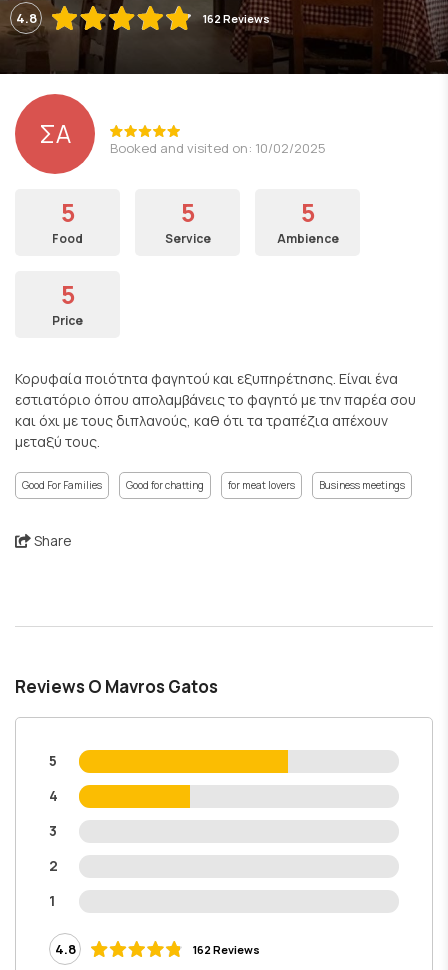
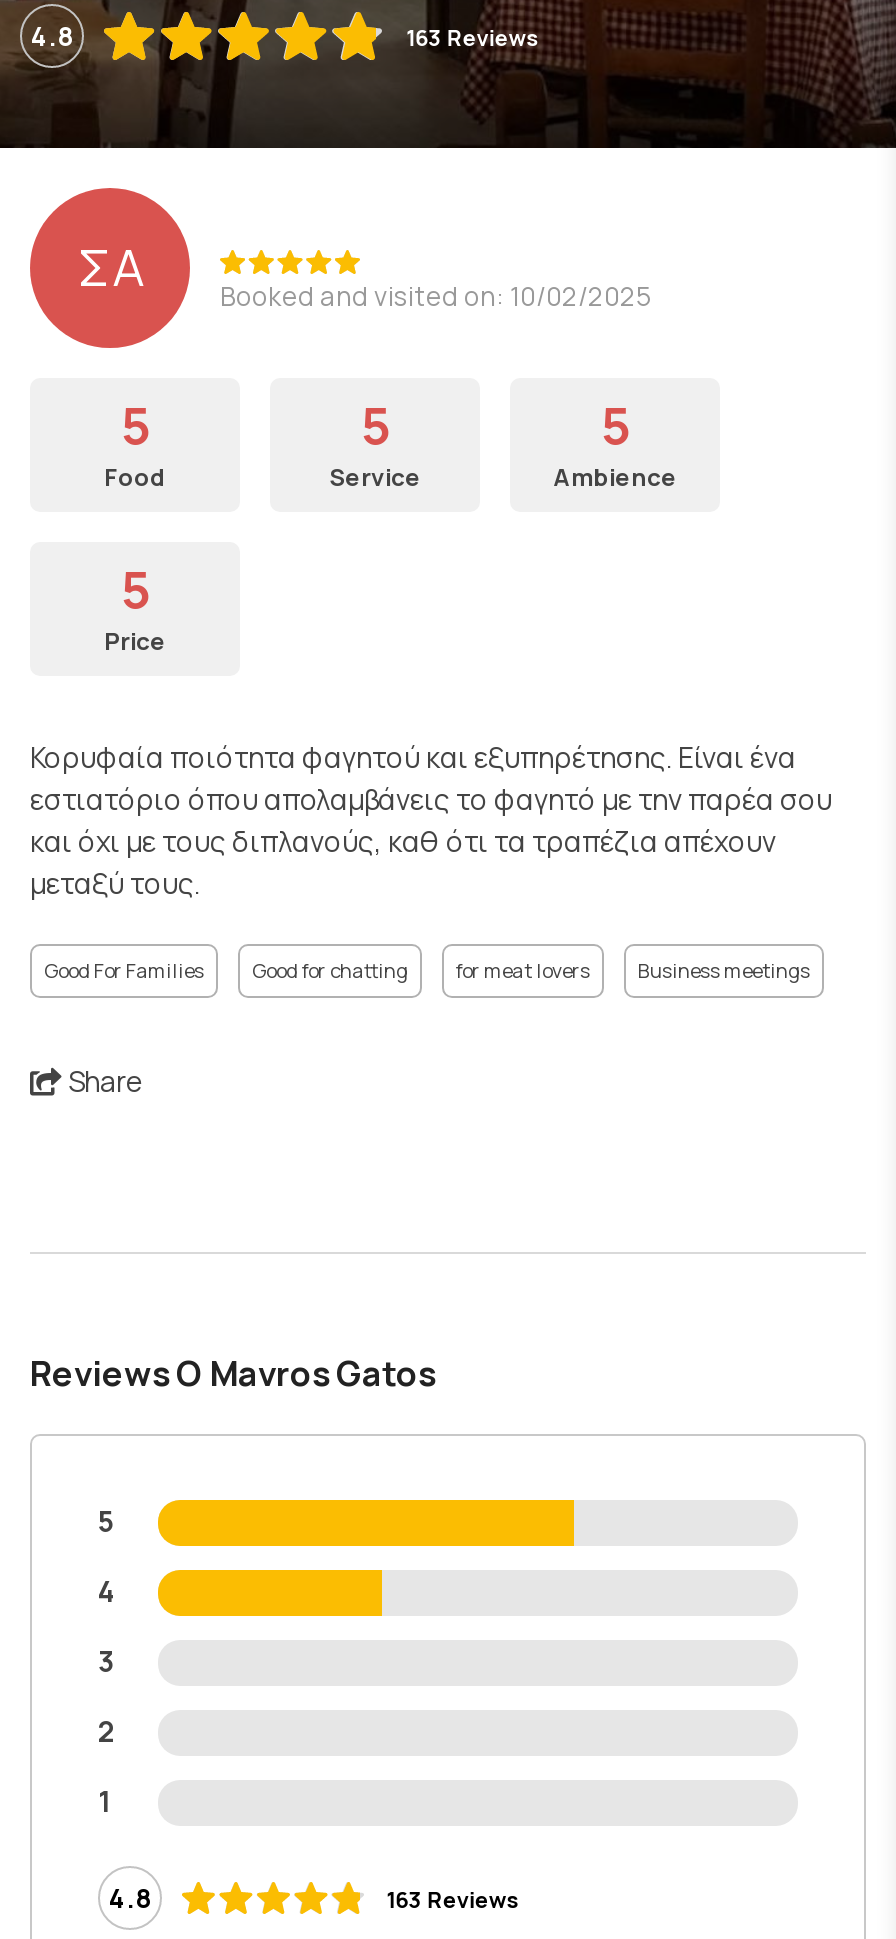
[203,10,270,25] 162 Reviews -> [406,21,540,51] 163 Reviews
[193,941,260,956] 162 Reviews -> [387,1883,521,1913] 163 Reviews

